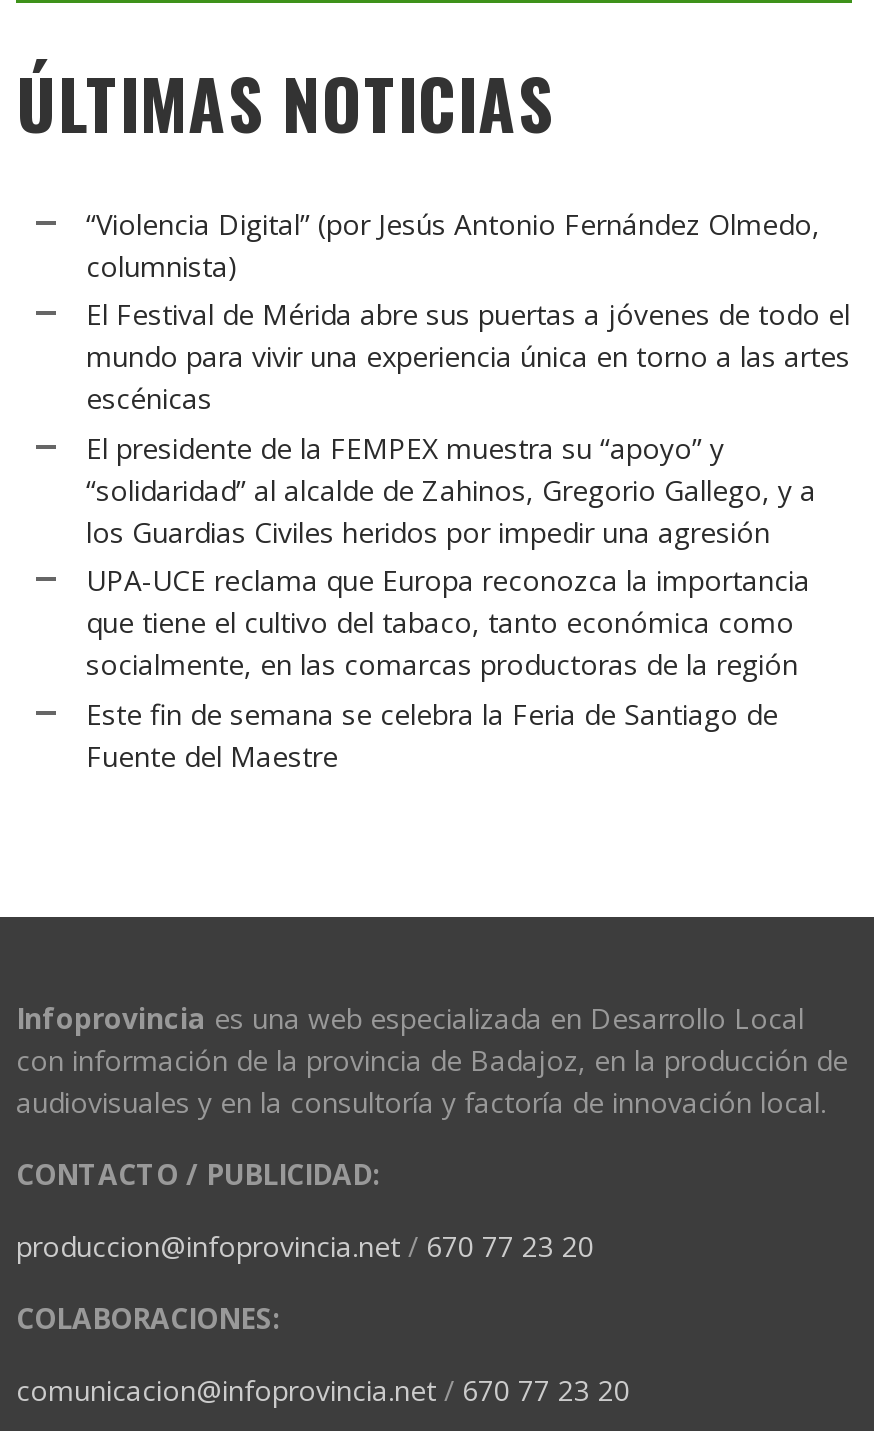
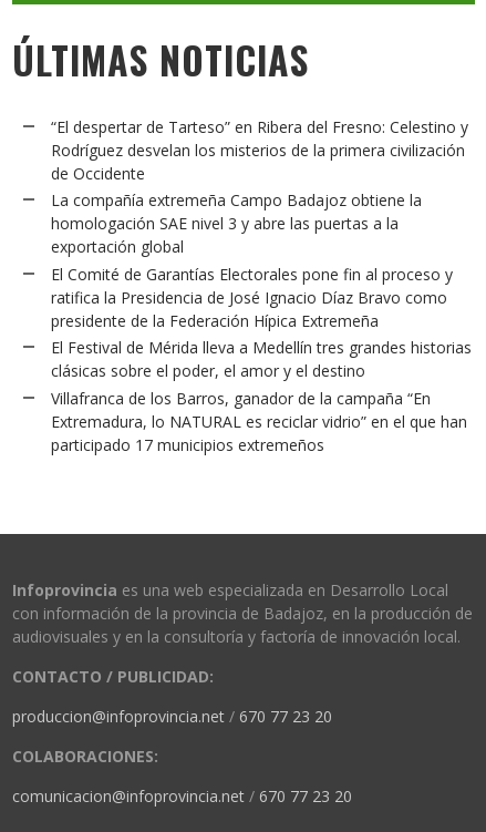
[86,205,850,775] “Violencia Digital” (por Jesús Antonio Fernández Olmedo, | columnista) | El Festival de Mérida abre sus puertas a jóvenes de todo el | mundo para vivir una experiencia única en torno a las artes | escénicas | El presidente de la FEMPEX muestra su “apoyo” y | “solidaridad” al alcalde de Zahinos, Gregorio Gallego, y a | los Guardias Civiles heridos por impedir una agresión | UPA-UCE reclama que Europa reconozca la importancia | que tiene el cultivo del tabaco, tanto económica como | socialmente, en las comarcas productoras de la región | Este fin de semana se celebra la Feria de Santiago de | Fuente del Maestre -> [51,116,472,455] “El despertar de Tarteso” en Ribera del Fresno: Celestino y | Rodríguez desvelan los misterios de la primera civilización | de Occidente | La compañía extremeña Campo Badajoz obtiene la | homologación SAE nivel 3 y abre las puertas a la | exportación global | El Comité de Garantías Electorales pone fin al proceso y | ratifica la Presidencia de José Ignacio Díaz Bravo como | presidente de la Federación Hípica Extremeña | El Festival de Mérida lleva a Medellín tres grandes historias | clásicas sobre el poder, el amor y el destino | Villafranca de los Barros, ganador de la campaña “En | Extremadura, lo NATURAL es reciclar vidrio” en el que han | participado 17 municipios extremeños

